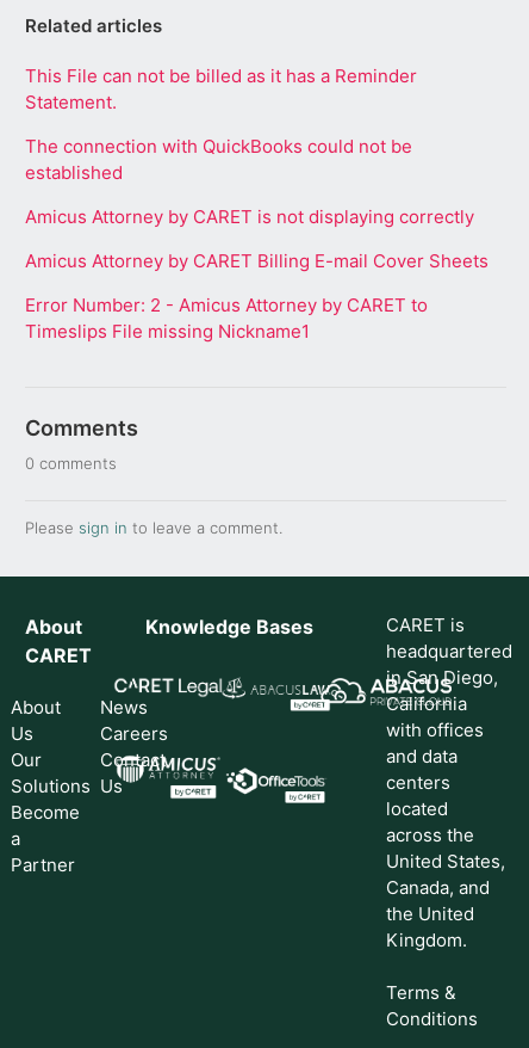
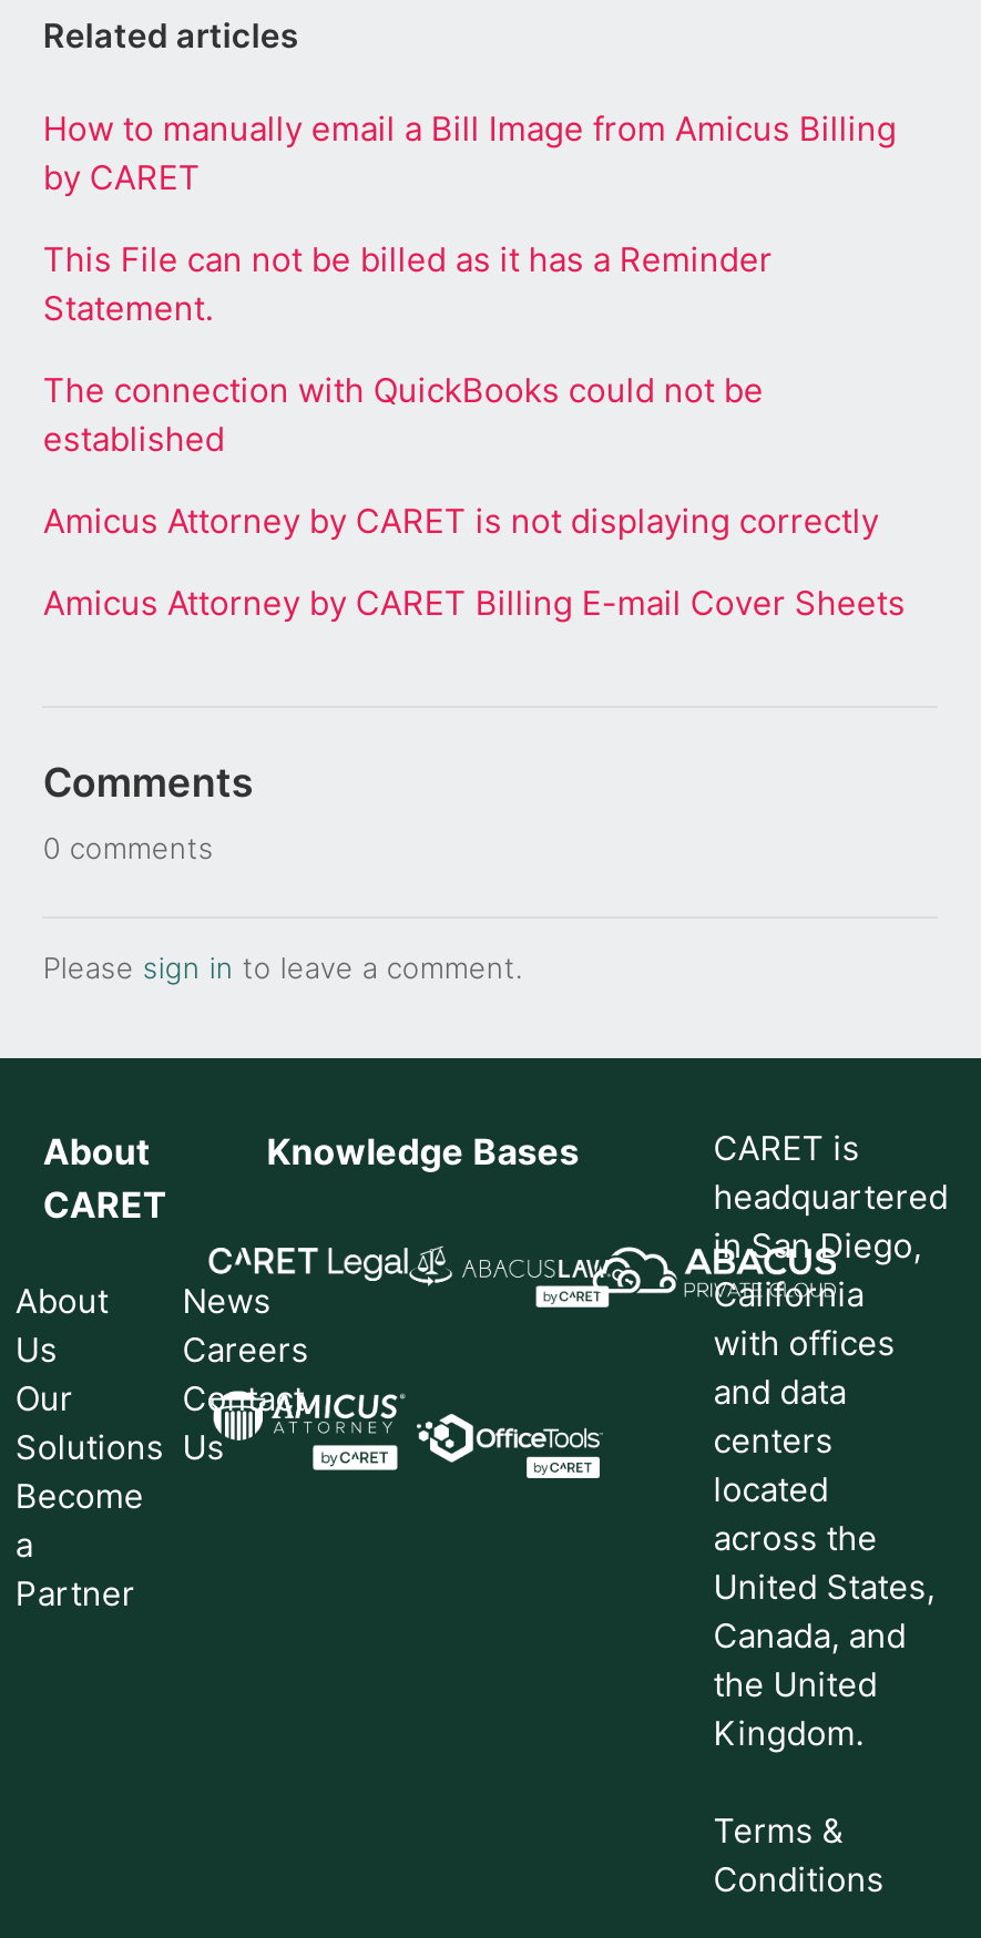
none -> [43,108,897,199] How to manually email a Bill Image from Amicus Billing | by CARET
moved [25,65,489,272] -> [43,239,905,624]: This File can not be billed as it has a Reminder | Statement. | The connection with QuickBooks could not be | established | Amicus Attorney by CARET is not displaying correctly | Amicus Attorney by CARET Billing E-mail Cover Sheets
[25,294,428,343] Error Number: 2 - Amicus Attorney by CARET to | Timeslips File missing Nickname1 -> none

